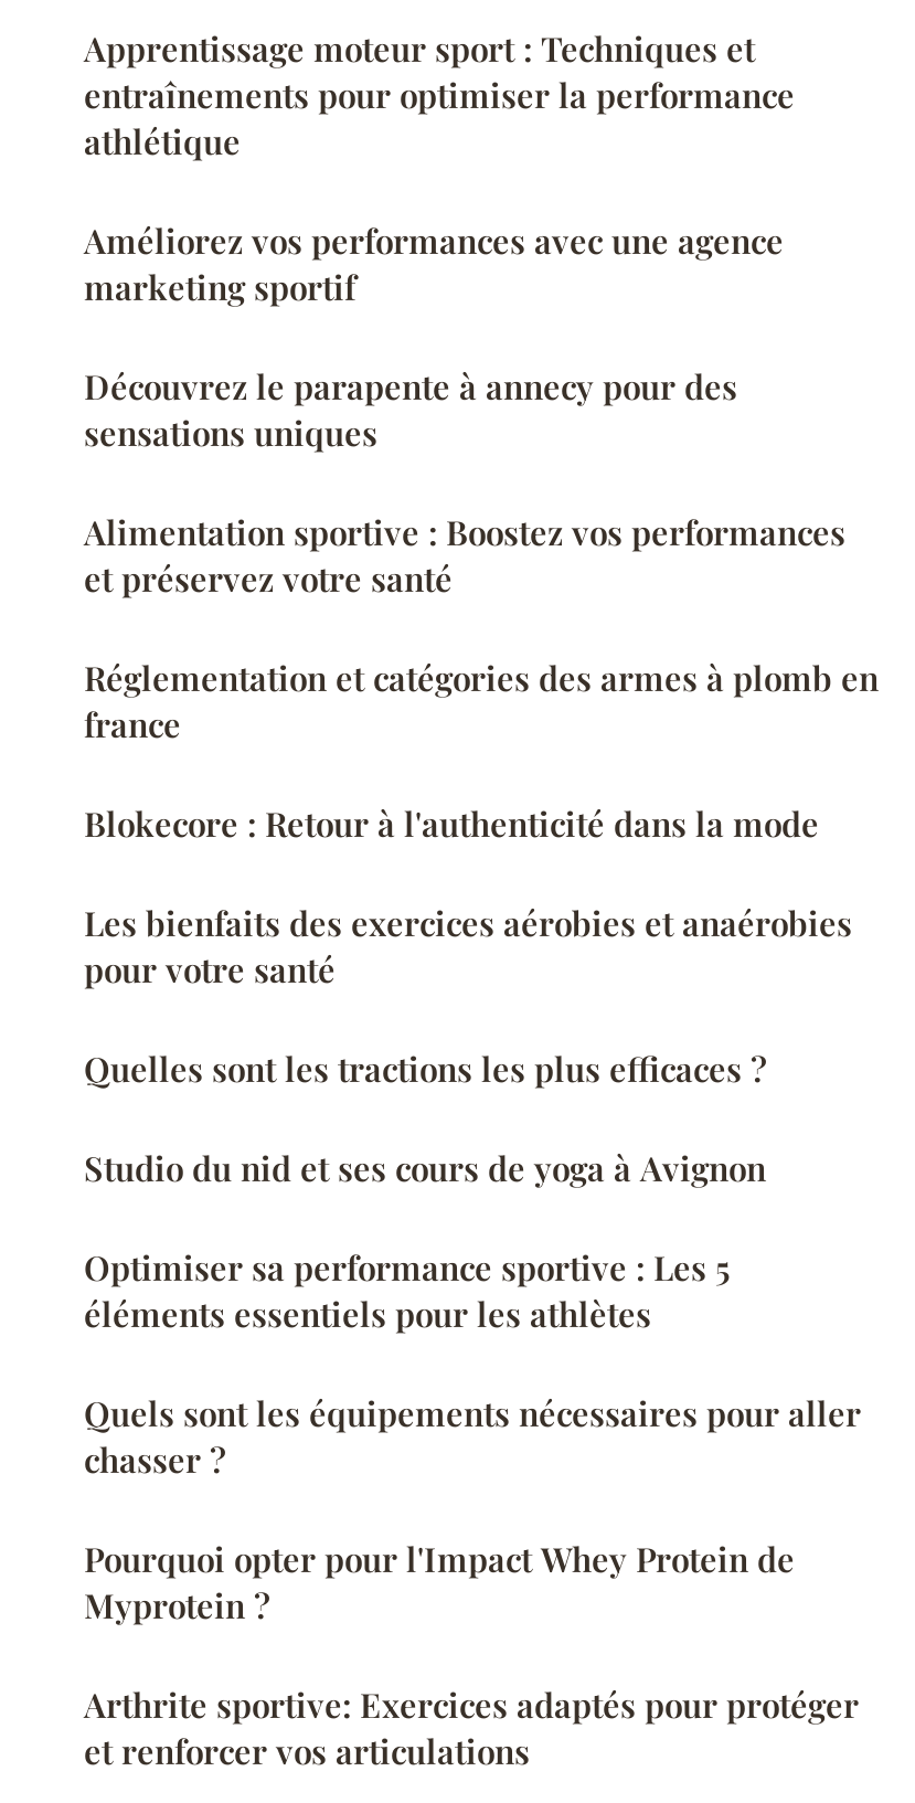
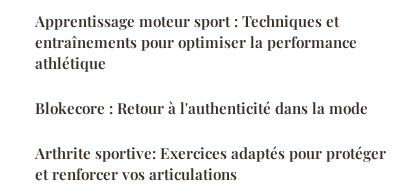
[84,219,879,747] Améliorez vos performances avec une agence | marketing sportif | Découvrez le parapente à annecy pour des | sensations uniques | Alimentation sportive : Boostez vos performances | et préservez votre santé | Réglementation et catégories des armes à plomb en | france -> none
[84,902,861,1628] Les bienfaits des exercices aérobies et anaérobies | pour votre santé | Quelles sont les tractions les plus efficaces ? | Studio du nid et ses cours de yoga à Avignon | Optimiser sa performance sportive : Les 5 | éléments essentiels pour les athlètes | Quels sont les équipements nécessaires pour aller | chasser ? | Pourquoi opter pour l'Impact Whey Protein de | Myprotein ? -> none

